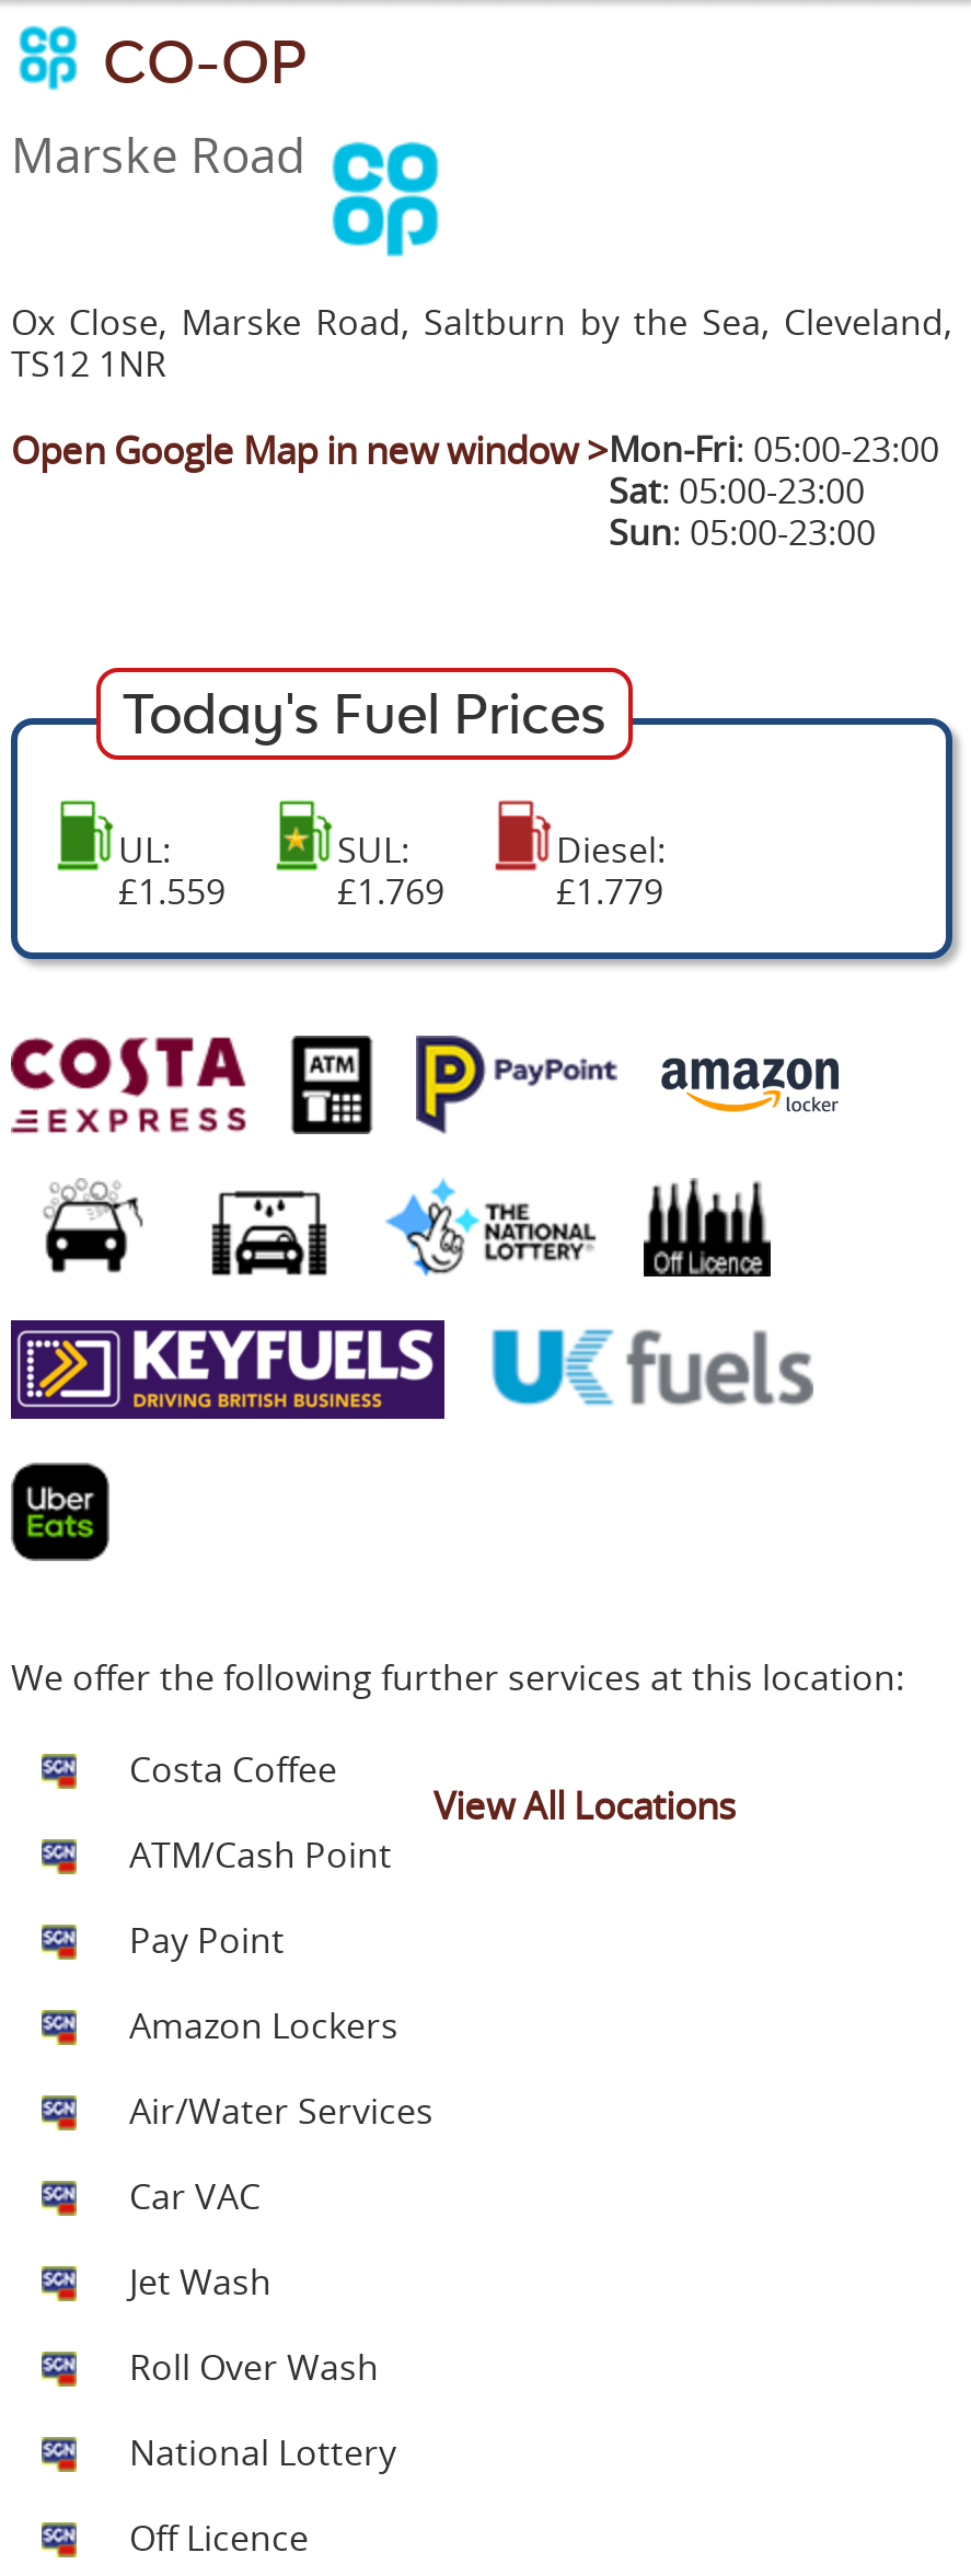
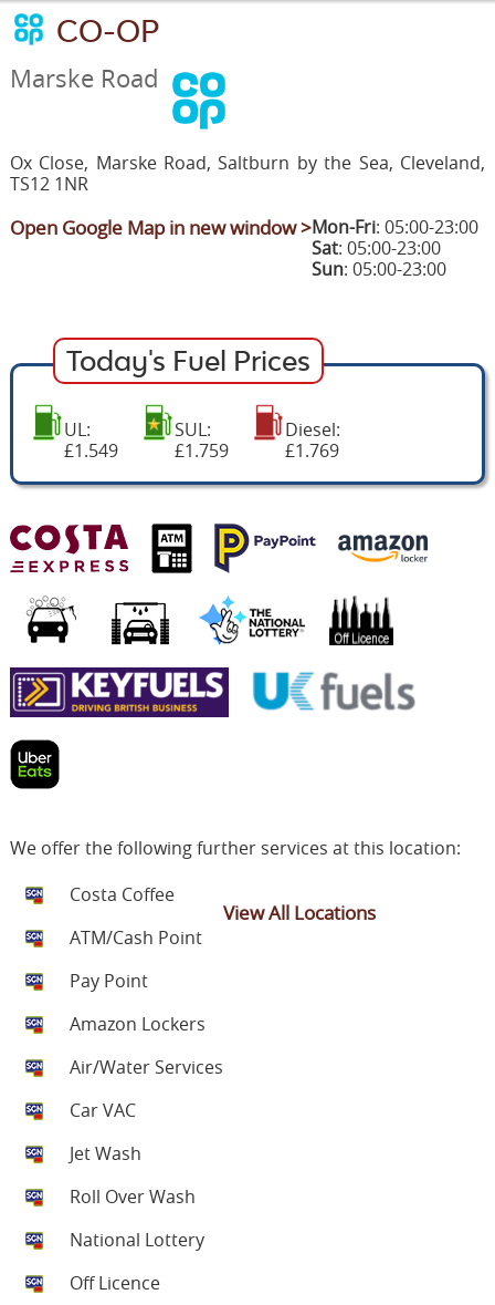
[118,867,226,915] £1.559 -> [64,438,118,463] £1.549
[337,867,444,915] £1.769 -> [175,438,229,463] £1.759
[556,867,663,915] £1.779 -> [285,438,339,463] £1.769

